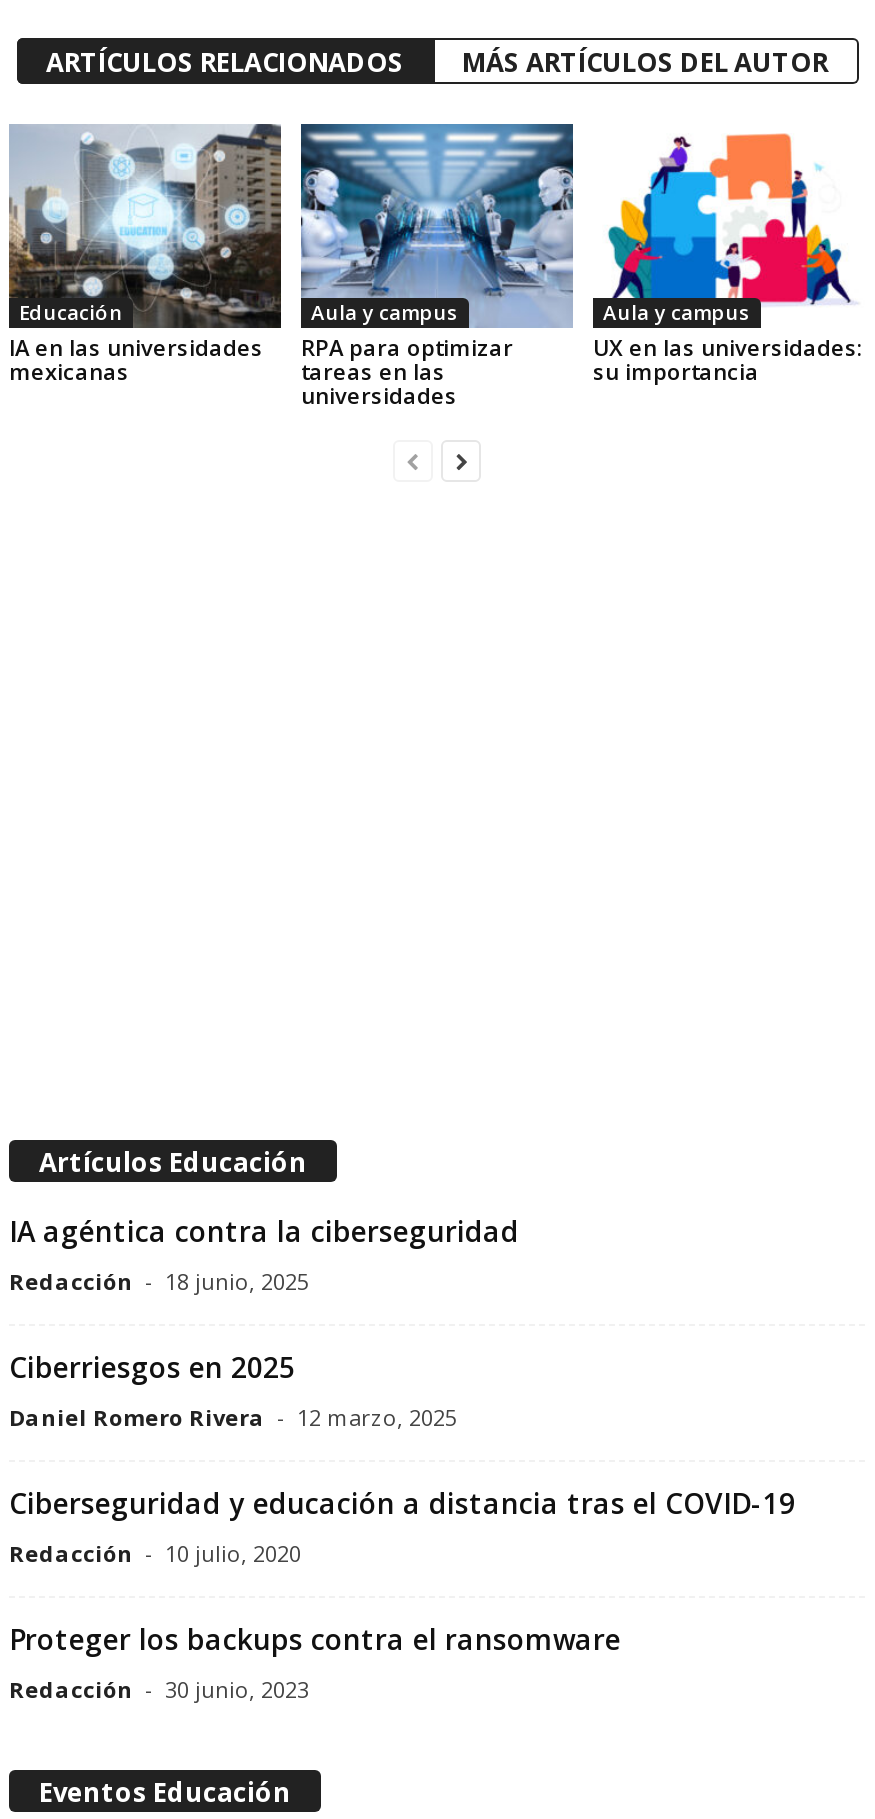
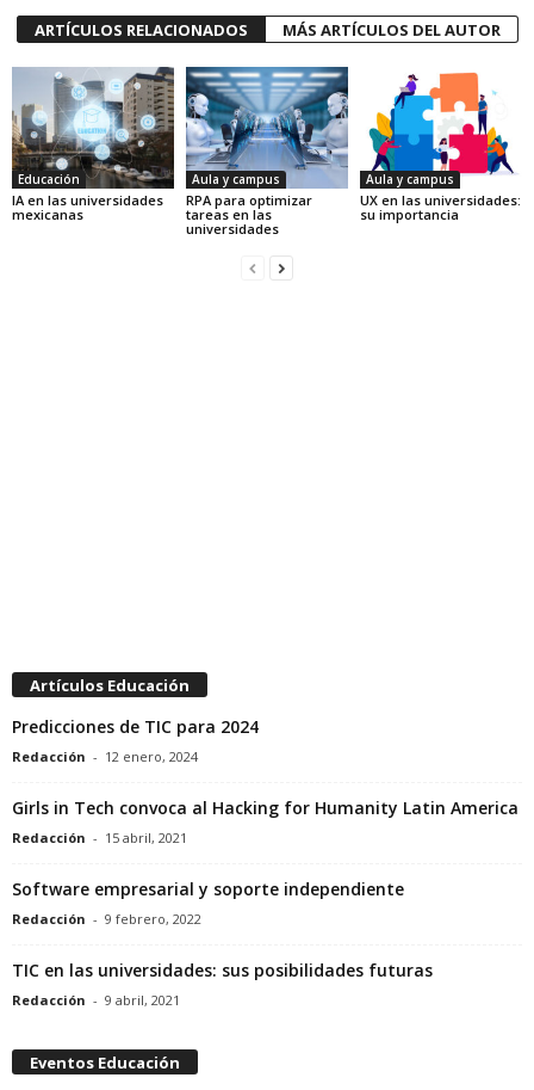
[9,1211,519,1295] IA agéntica contra la ciberseguridad | Redacción - 18 junio, 2025 -> [12,715,259,766] Predicciones de TIC para 2024 | Redacción - 12 enero, 2024
[9,1347,457,1431] Ciberriesgos en 2025 | Daniel Romero Rivera - 12 marzo, 2025 -> [12,797,519,847] Girls in Tech convoca al Hacking for Humanity Latin America | Redacción - 15 abril, 2021
[9,1483,795,1567] Ciberseguridad y educación a distancia tras el COVID-19 | Redacción - 10 julio, 2020 -> [12,878,404,928] Software empresarial y soporte independiente | Redacción - 9 febrero, 2022
[9,1619,621,1703] Proteger los backups contra el ransomware | Redacción - 30 junio, 2023 -> [12,959,433,1009] TIC en las universidades: sus posibilidades futuras | Redacción - 9 abril, 2021

